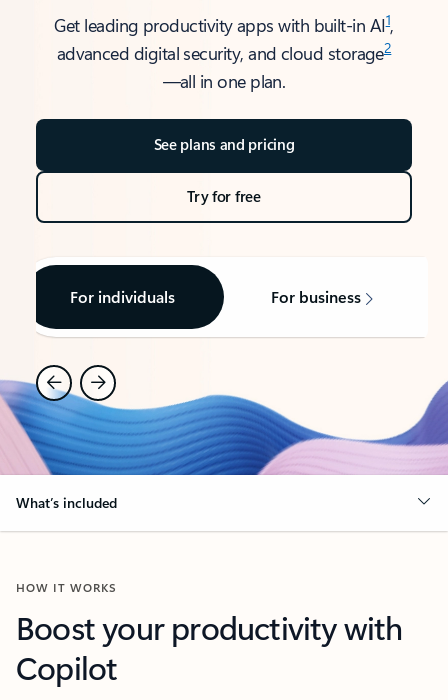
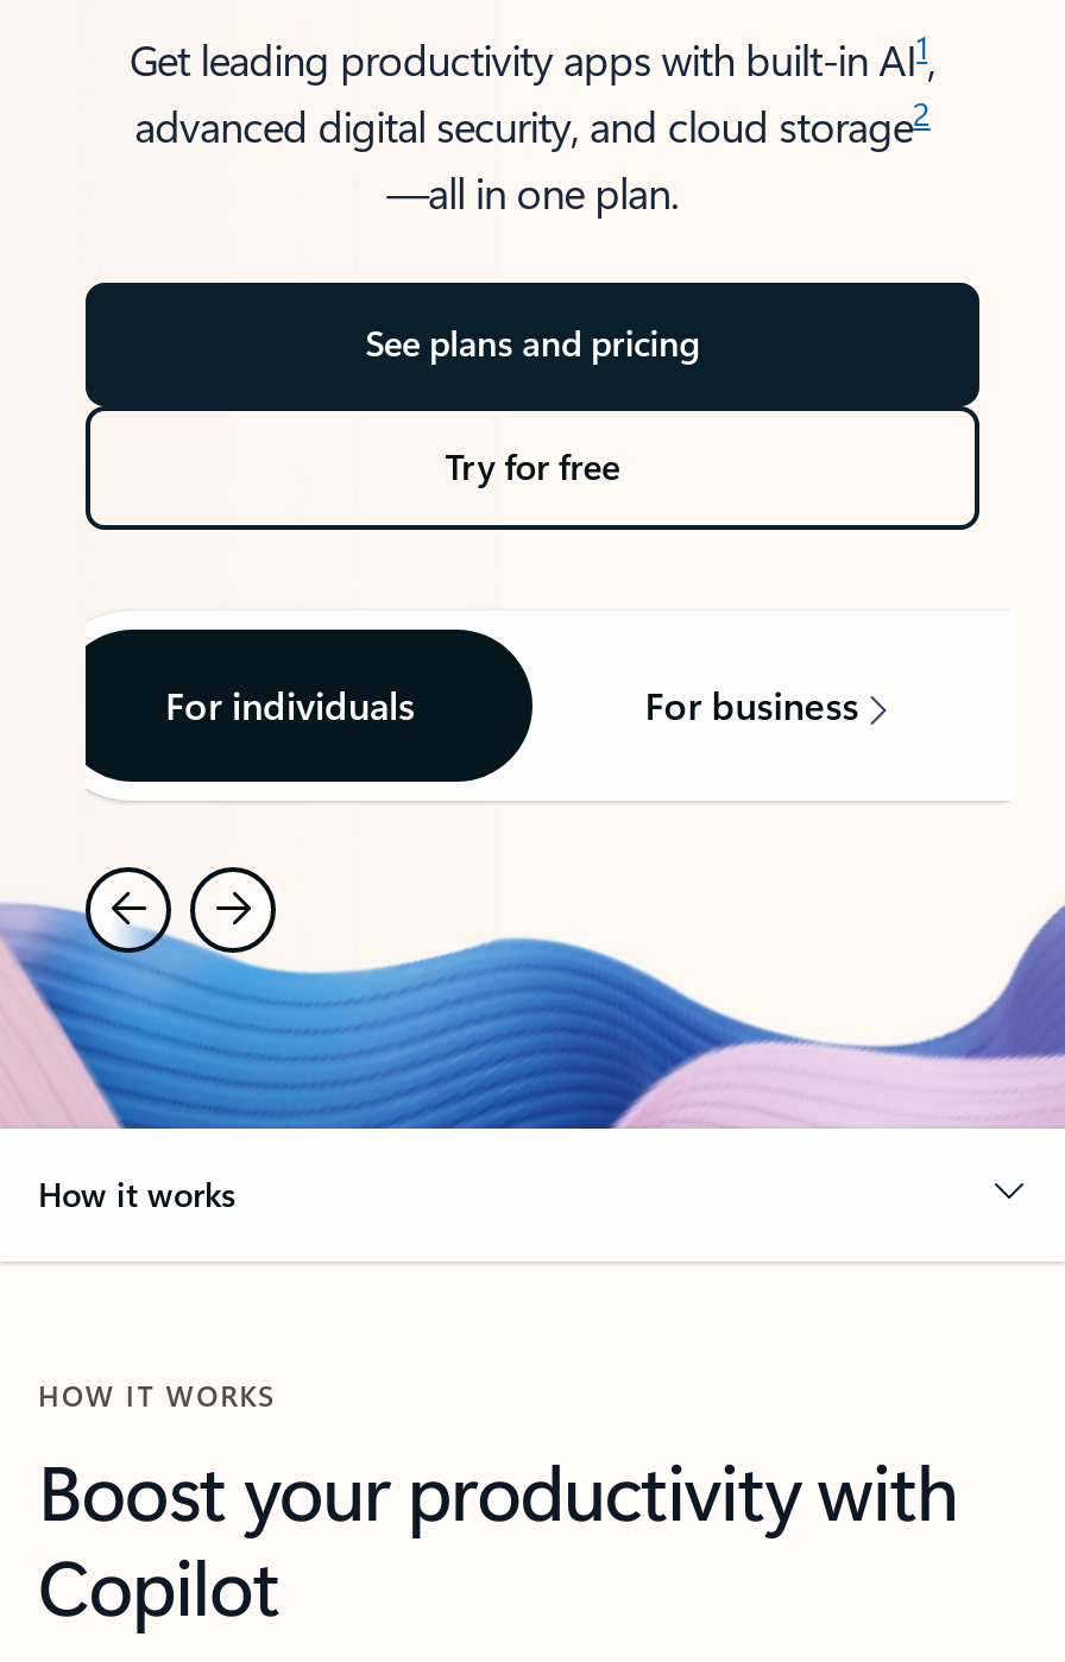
[16,493,117,512] What’s included -> [38,1171,235,1217] How it works

